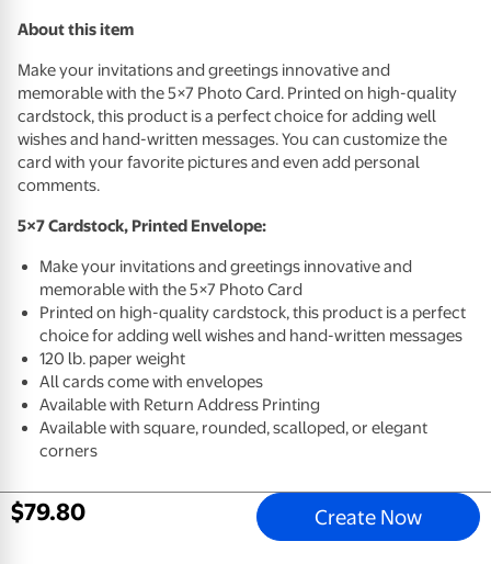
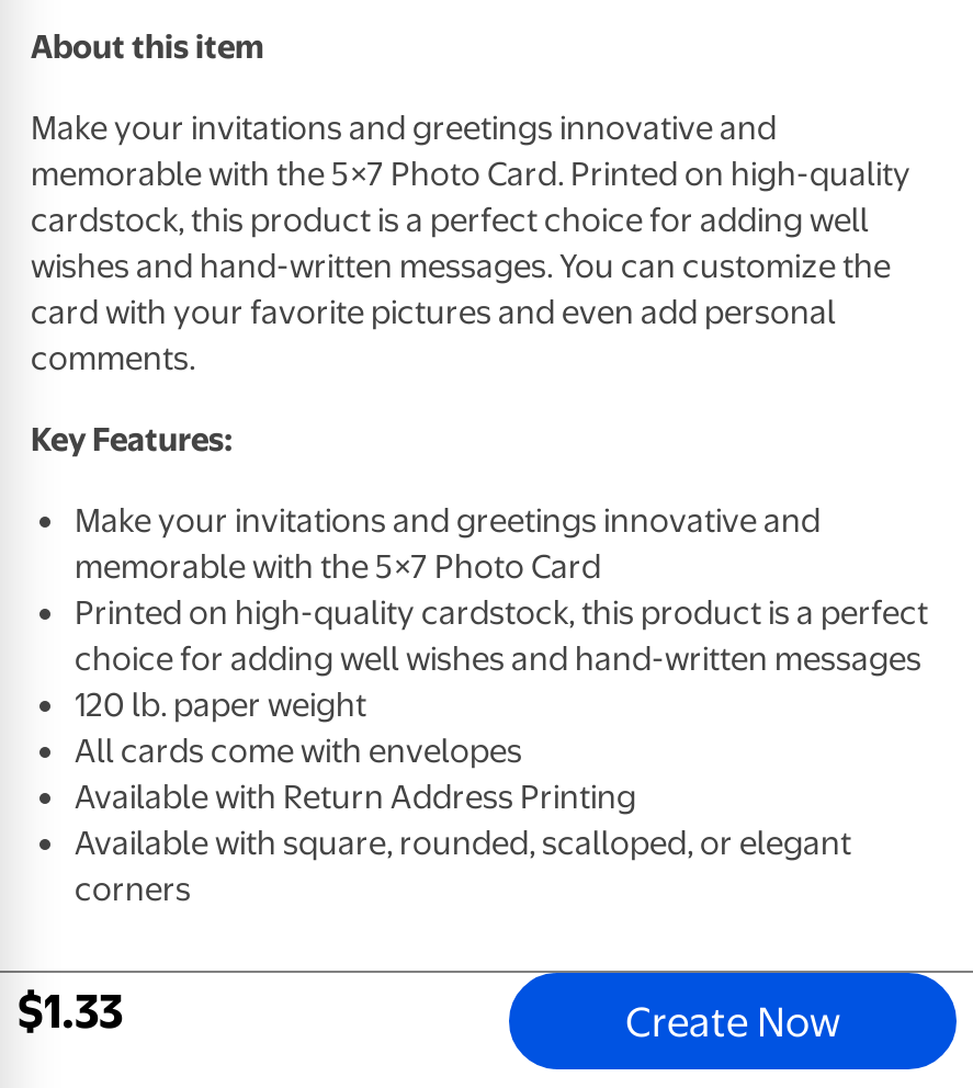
[18,216,266,236] 5×7 Cardstock, Printed Envelope: -> [31,419,233,459] Key Features:
[11,498,85,526] $79.80 -> [18,984,123,1039] $1.33

